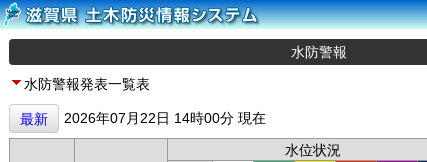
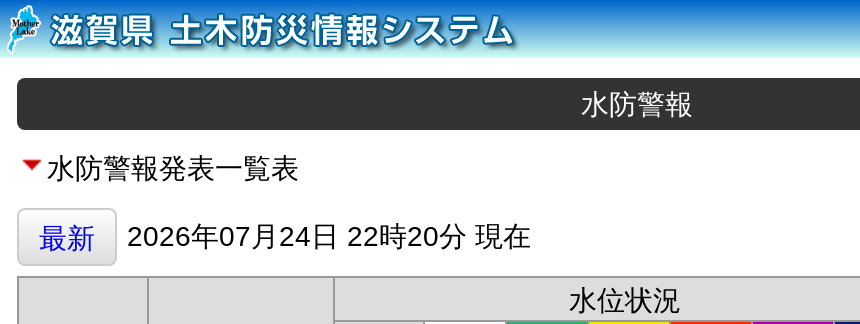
[64,110,266,126] 2026年07月22日 14時00分 現在 -> [127,220,531,252] 2026年07月24日 22時20分 現在

